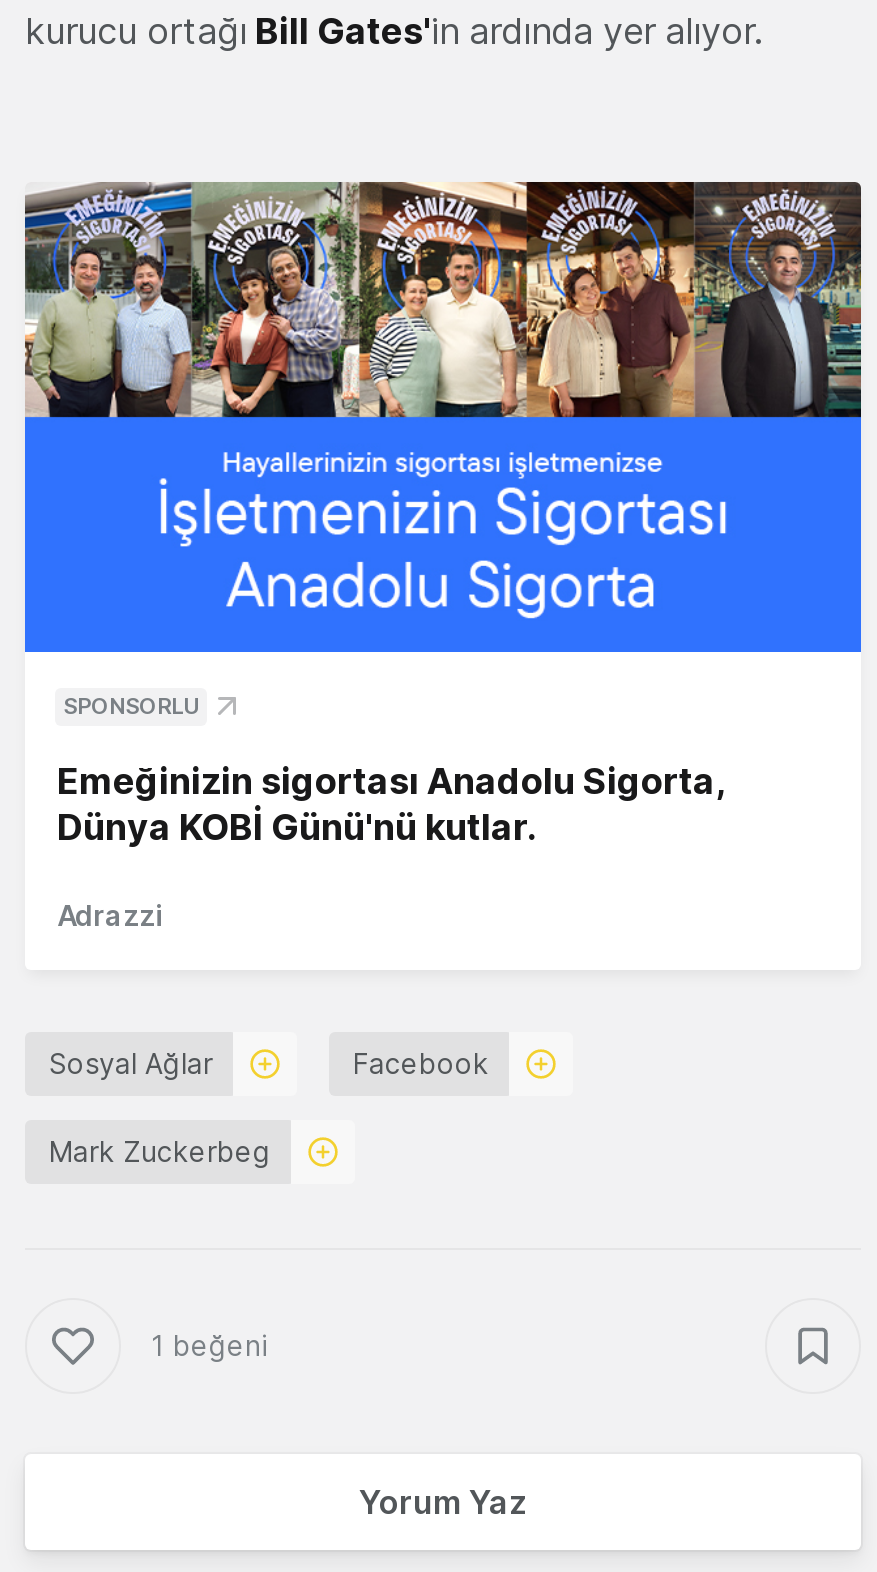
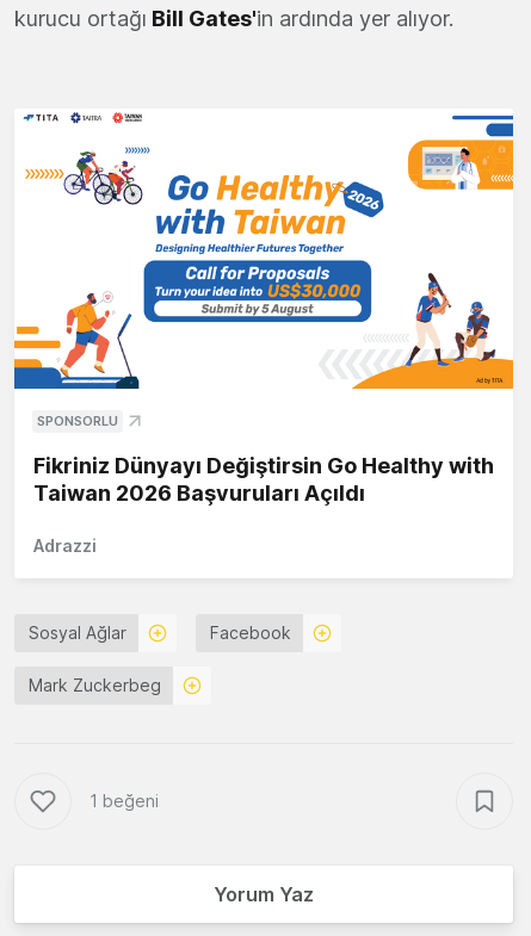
[23,180,863,654] [image] -> [13,109,514,390] [image]
[57,760,723,848] Emeğinizin sigortası Anadolu Sigorta, | Dünya KOBİ Günü'nü kutlar. -> [33,453,494,506] Fikriniz Dünyayı Değiştirsin Go Healthy with | Taiwan 2026 Başvuruları Açıldı

